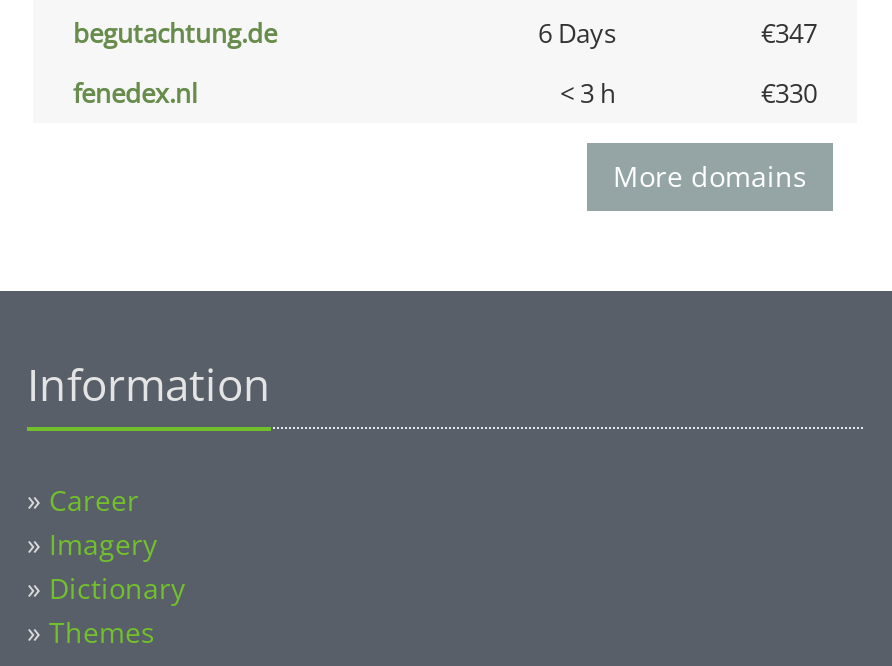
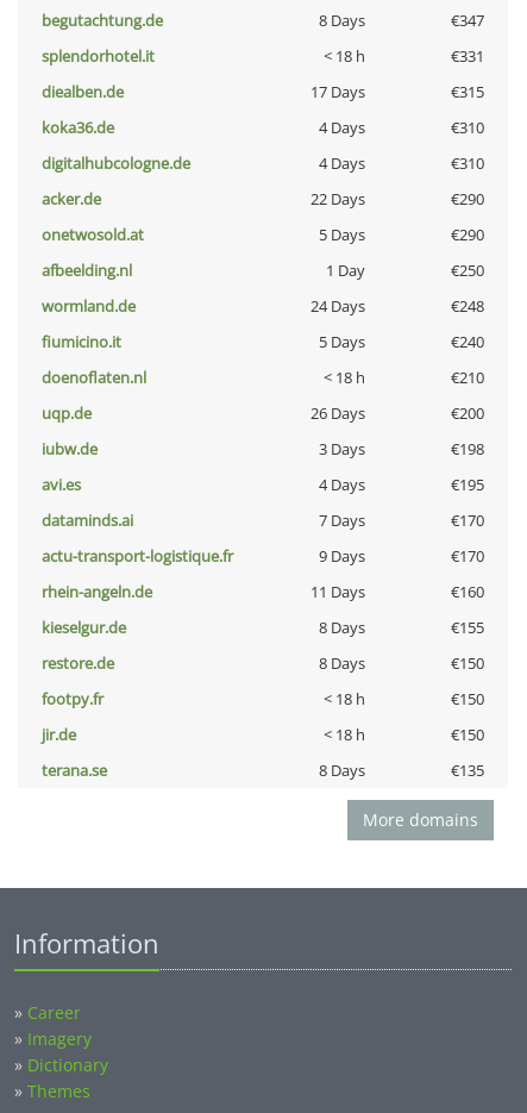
[538,15,616,51] 6 Days -> [318,10,365,31] 8 Days
[73,75,817,111] fenedex.nl | < 3 h | €330 -> [42,45,484,781] splendorhotel.it | < 18 h | €331 | diealben.de | 17 Days | €315 | koka36.de | 4 Days | €310 | digitalhubcologne.de | 4 Days | €310 | acker.de | 22 Days | €290 | onetwosold.at | 5 Days | €290 | afbeelding.nl | 1 Day | €250 | wormland.de | 24 Days | €248 | fiumicino.it | 5 Days | €240 | doenoflaten.nl | < 18 h | €210 | uqp.de | 26 Days | €200 | iubw.de | 3 Days | €198 | avi.es | 4 Days | €195 | dataminds.ai | 7 Days | €170 | actu-transport-logistique.fr | 9 Days | €170 | rhein-angeln.de | 11 Days | €160 | kieselgur.de | 8 Days | €155 | restore.de | 8 Days | €150 | footpy.fr | < 18 h | €150 | jir.de | < 18 h | €150 | terana.se | 8 Days | €135

